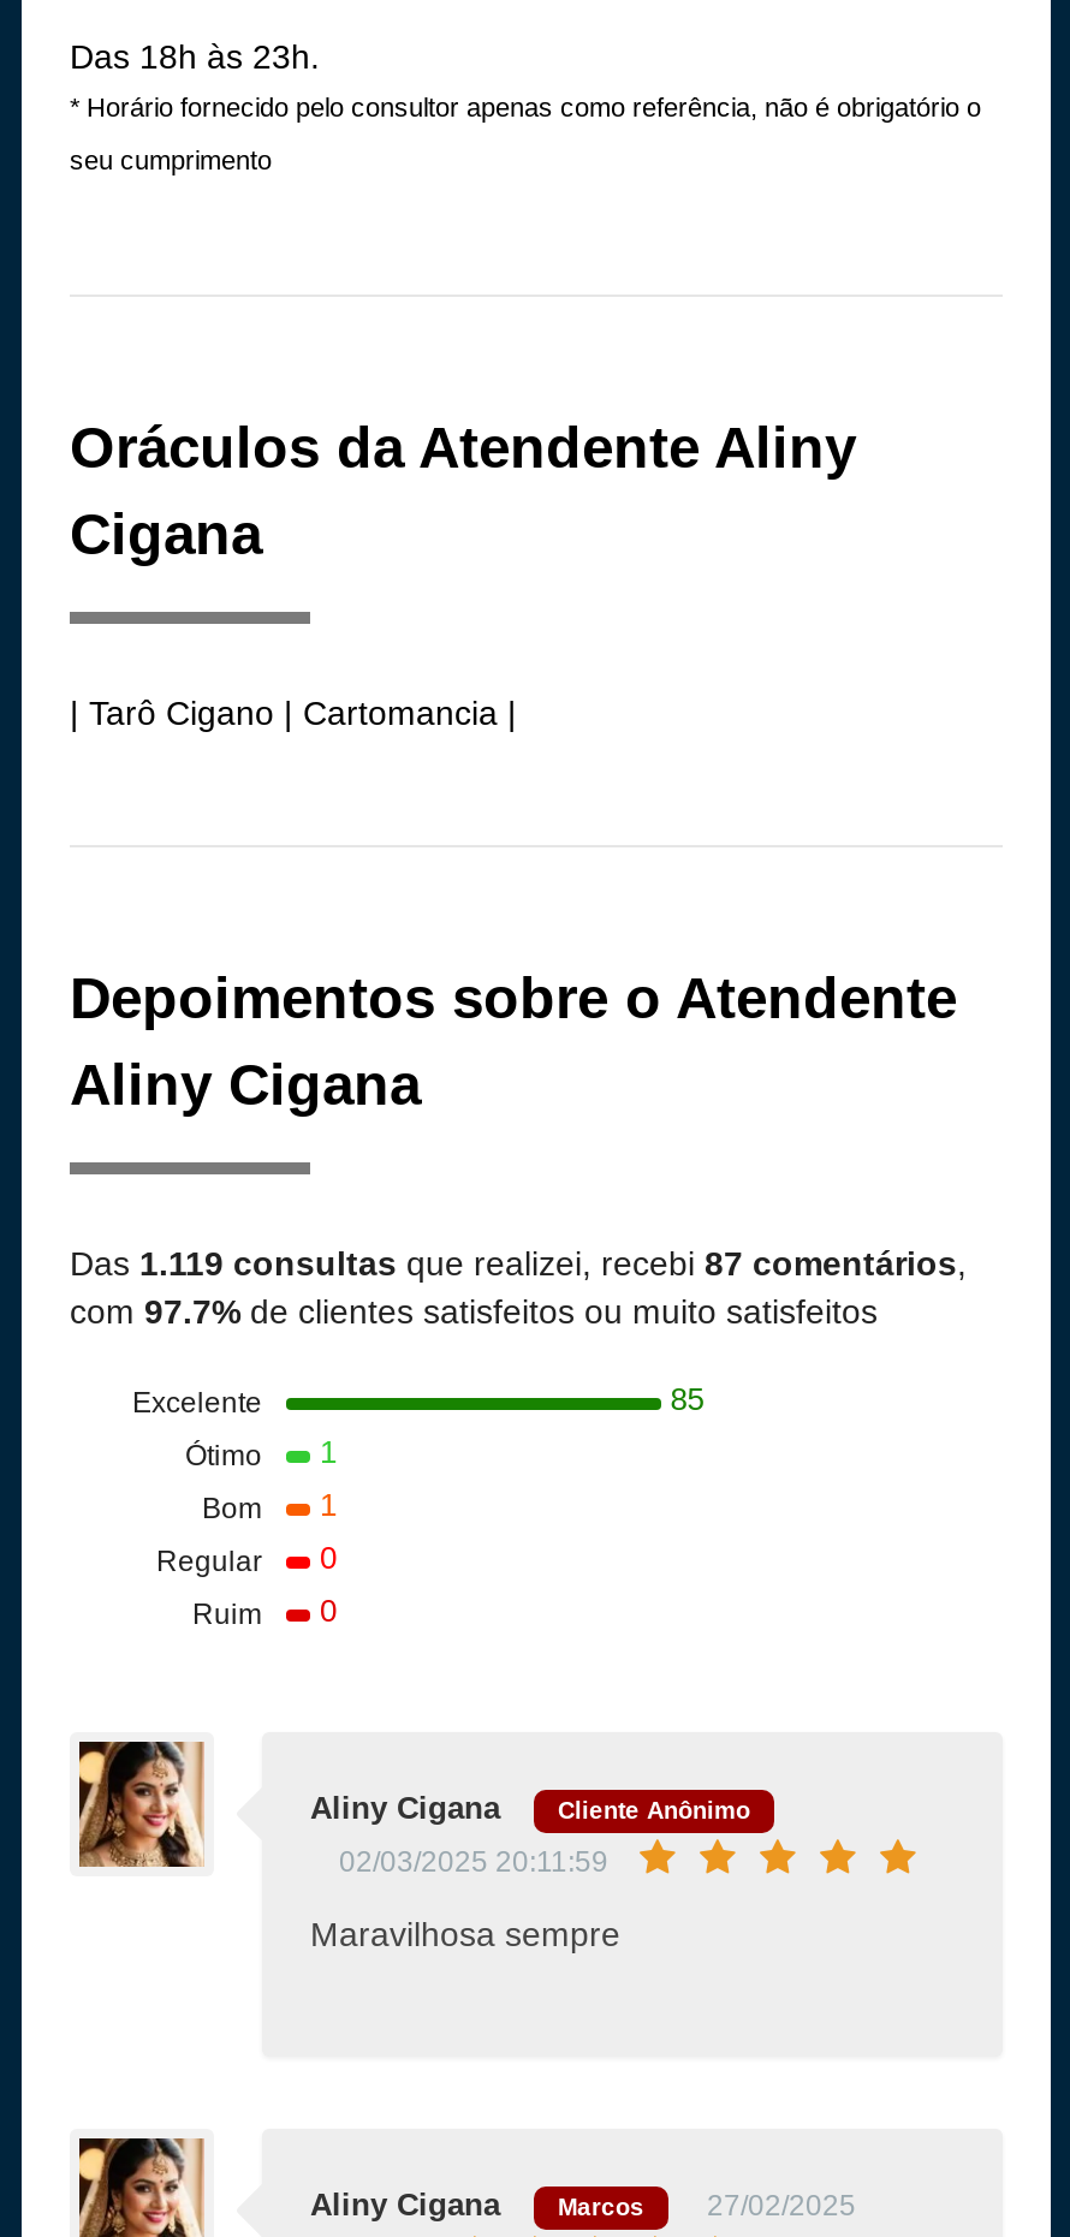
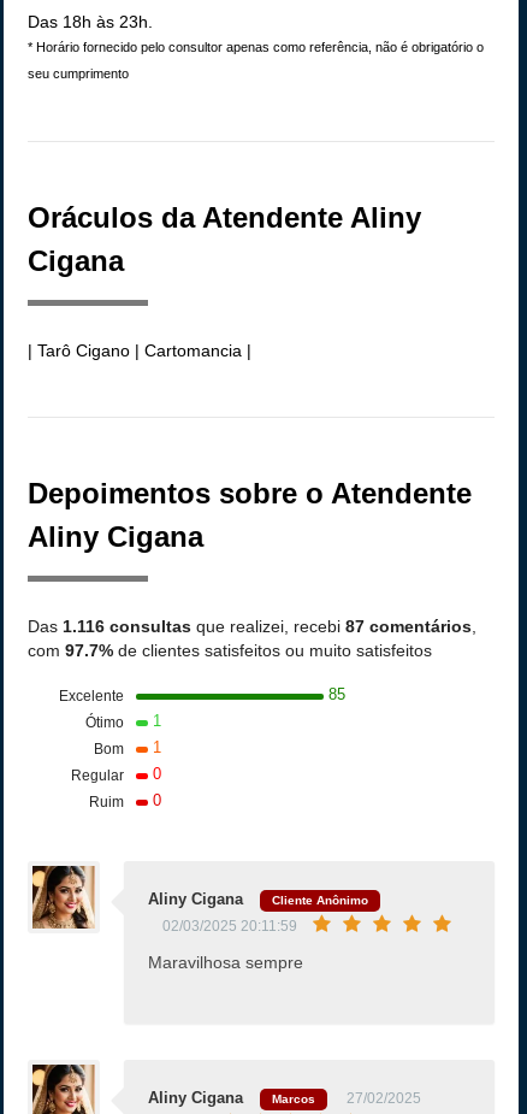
[70,1244,967,1282] Das 1.119 consultas que realizei, recebi 87 comentários, -> [28,616,476,636] Das 1.116 consultas que realizei, recebi 87 comentários,

